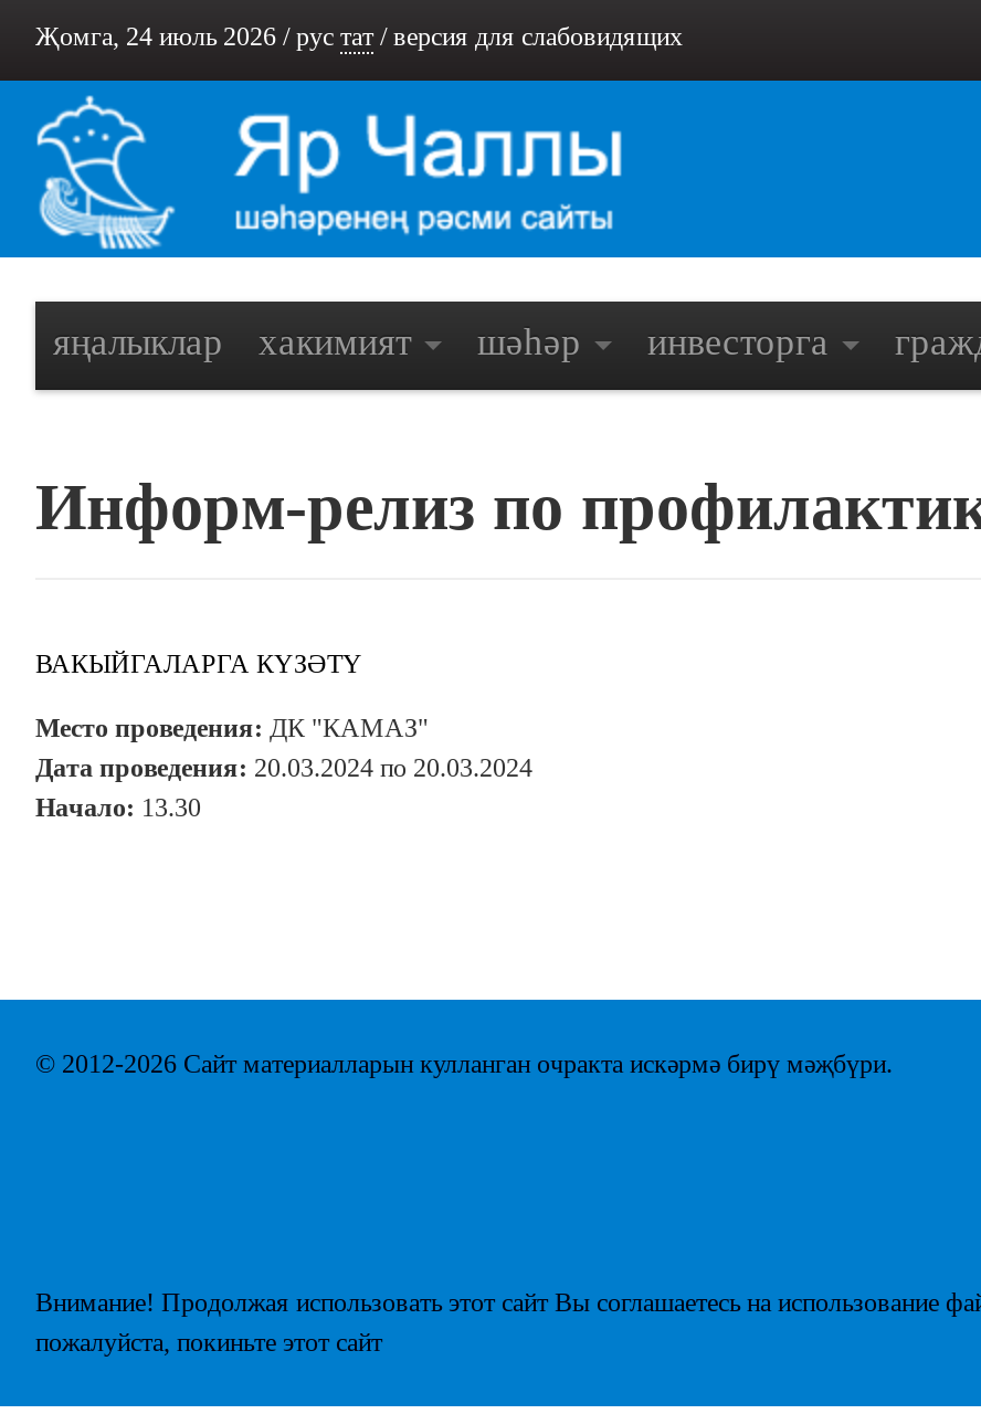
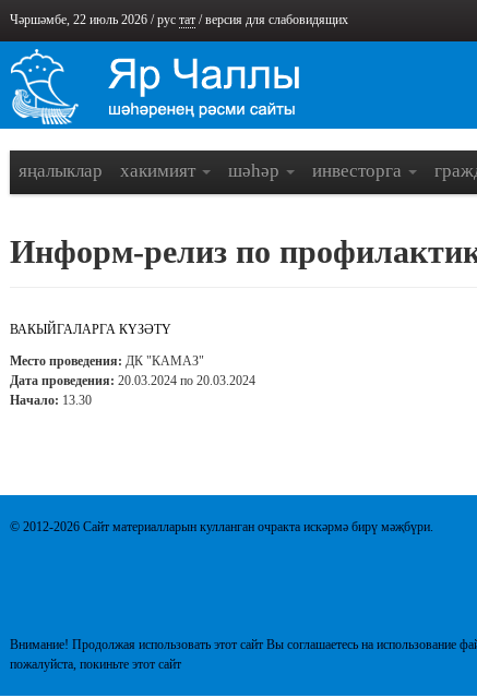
[35,21,683,52] Җомга, 24 июль 2026 / рус тат / версия для слабовидящих -> [10,12,348,27] Чәршәмбе, 22 июль 2026 / рус тат / версия для слабовидящих

